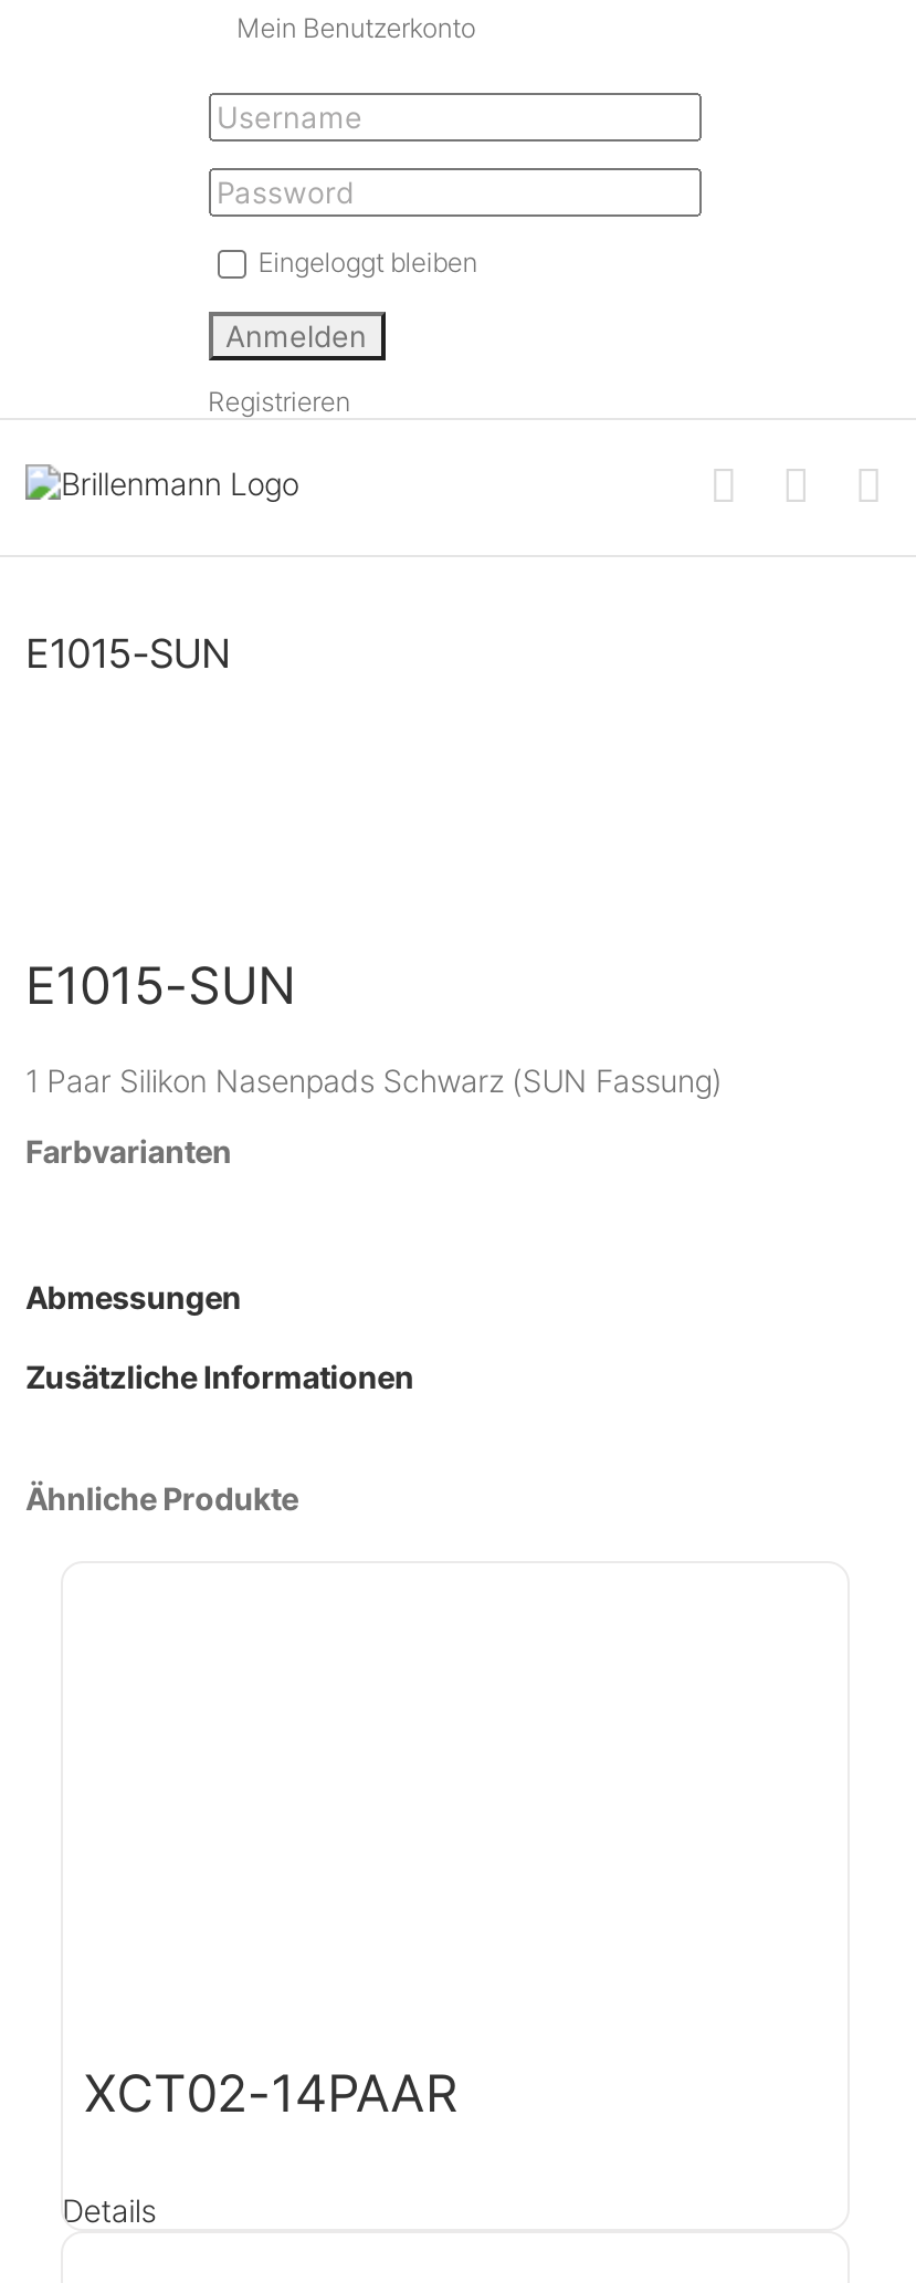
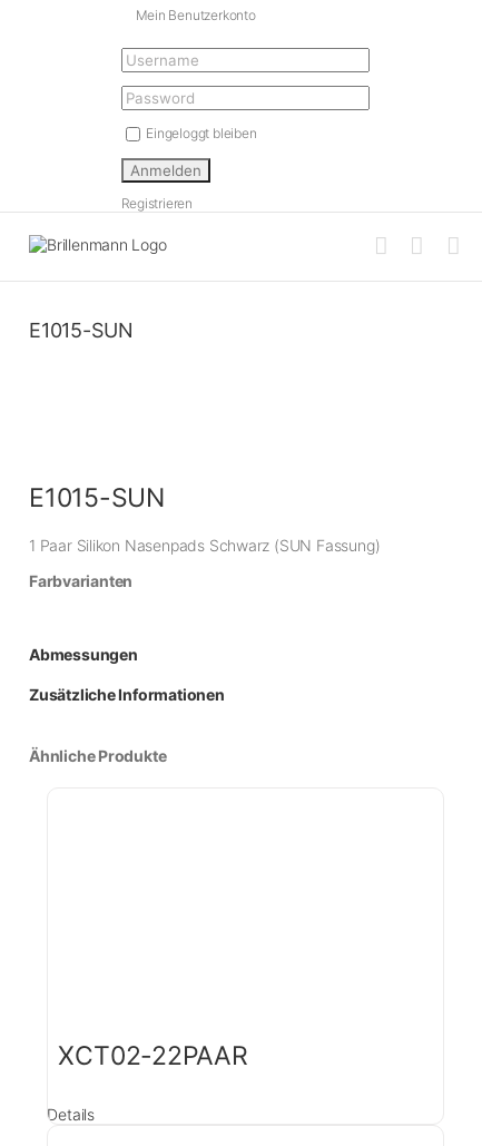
[84,2064,458,2126] XCT02-14PAAR -> [58,1041,248,1072] XCT02-22PAAR

